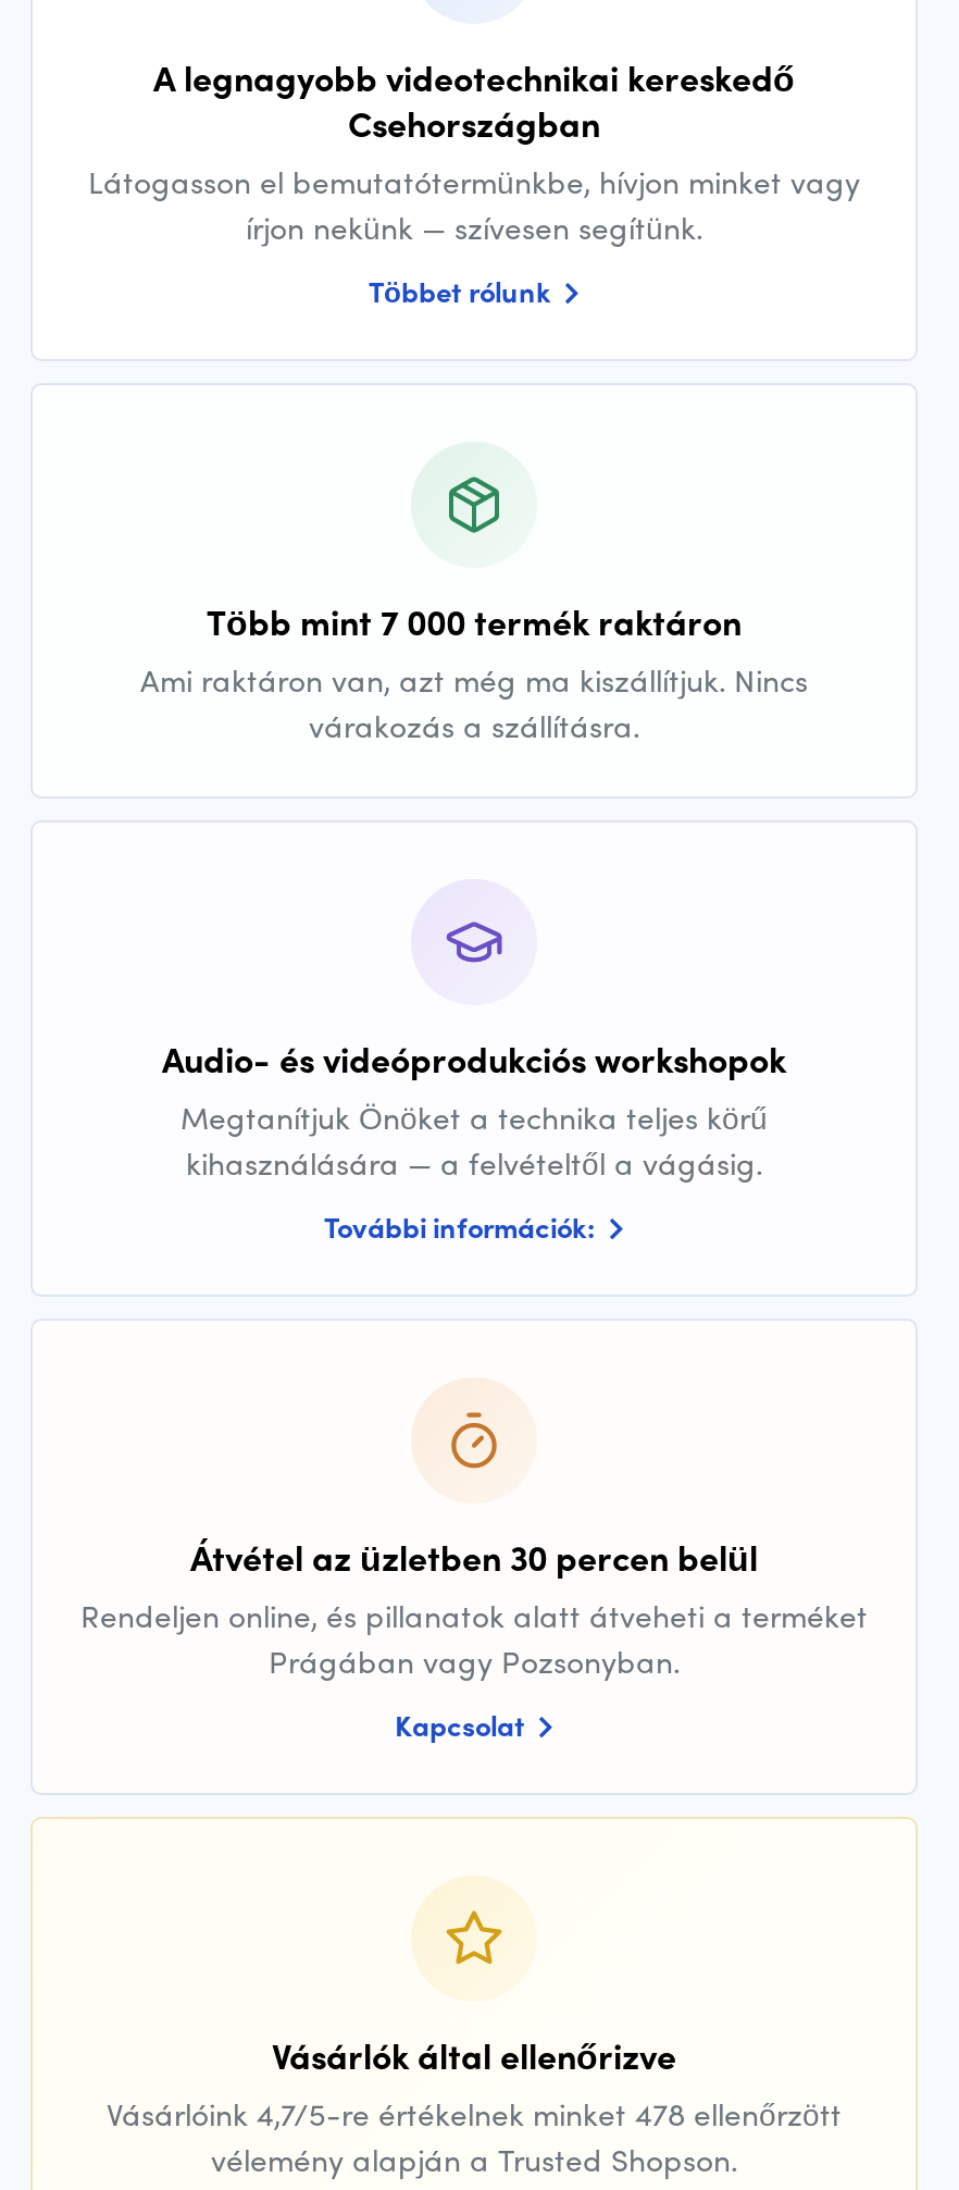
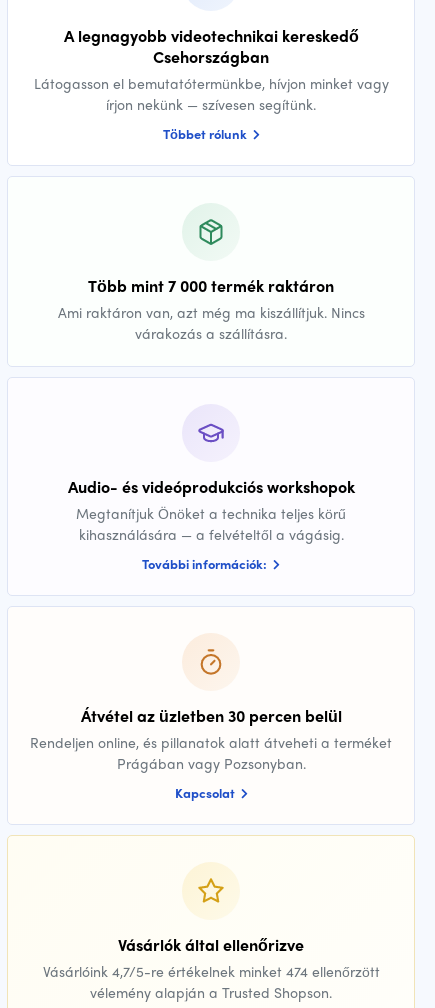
[107,2091,842,2135] Vásárlóink 4,7/5-re értékelnek minket 478 ellenőrzött -> [42,961,379,981] Vásárlóink 4,7/5-re értékelnek minket 474 ellenőrzött

